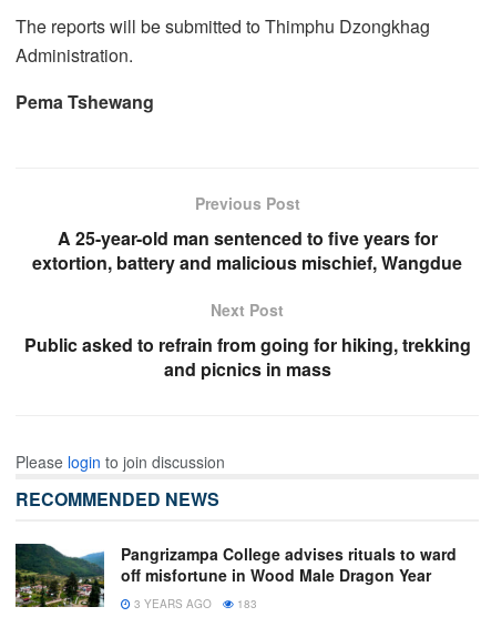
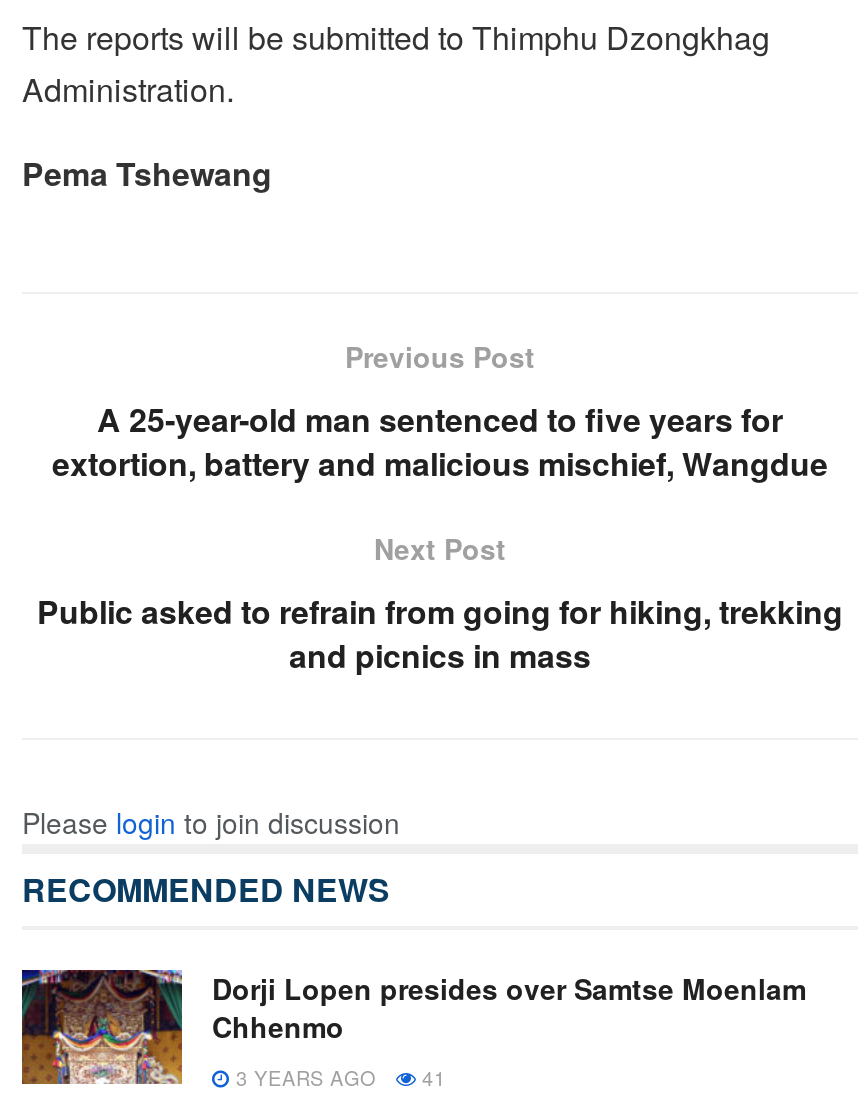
[14,543,457,608] [image] | Pangrizampa College advises rituals to ward | off misfortune in Wood Male Dragon Year -> [20,968,806,1086] [image] | Dorji Lopen presides over Samtse Moenlam | Chhenmo
[131,596,257,612] 3 YEARS AGO 183 -> [230,1064,446,1092] 3 YEARS AGO 41

